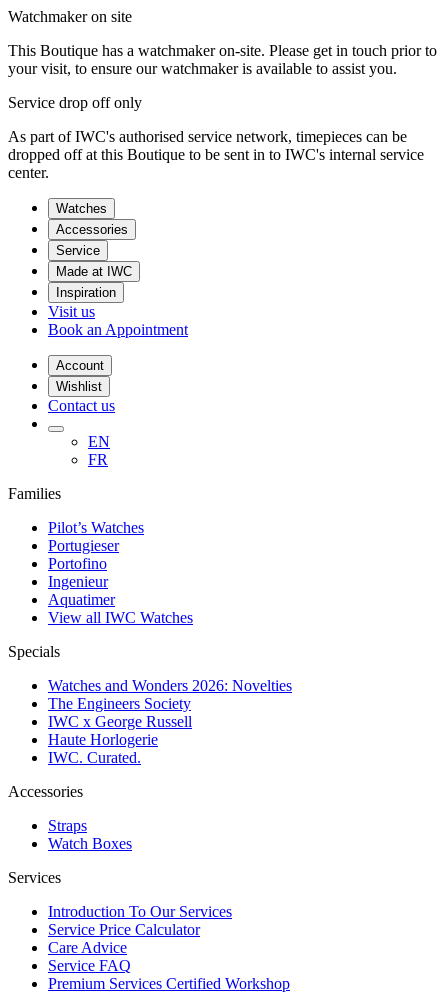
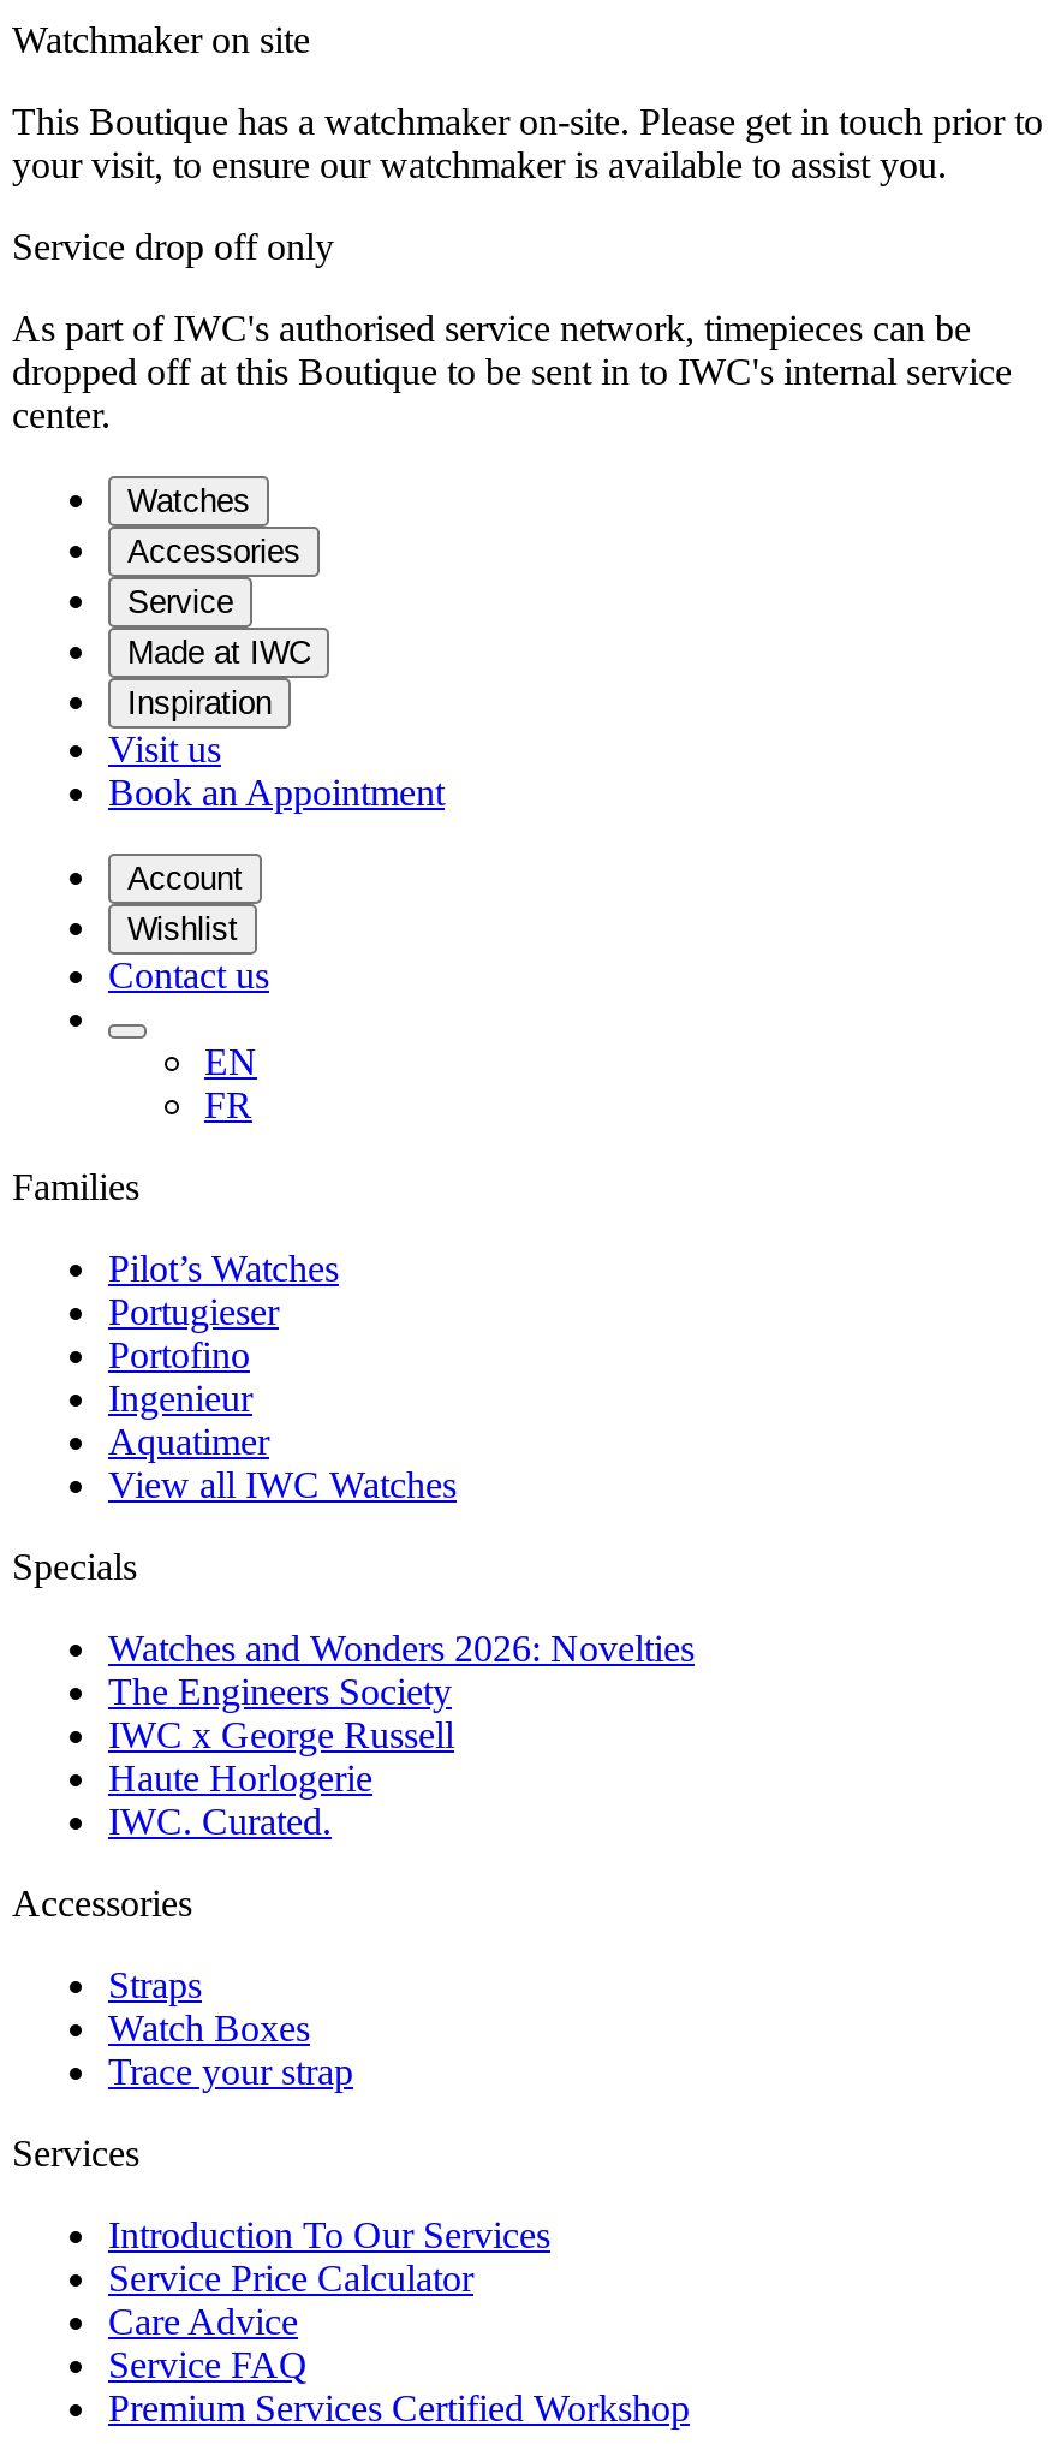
none -> [108,2052,353,2093] Trace your strap

